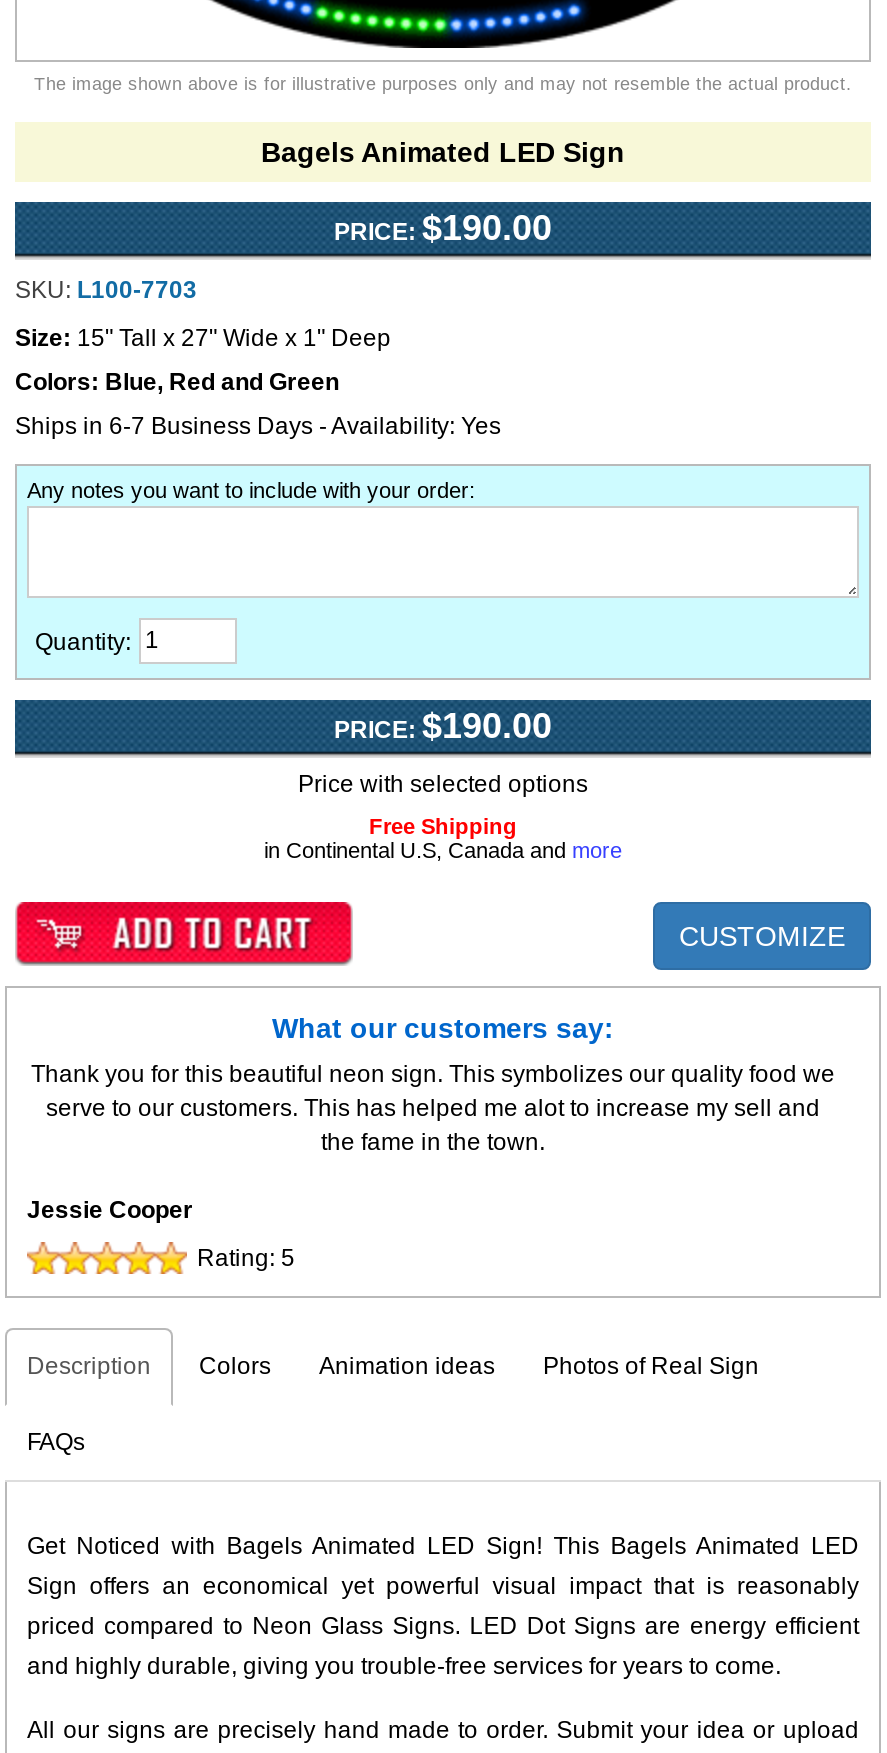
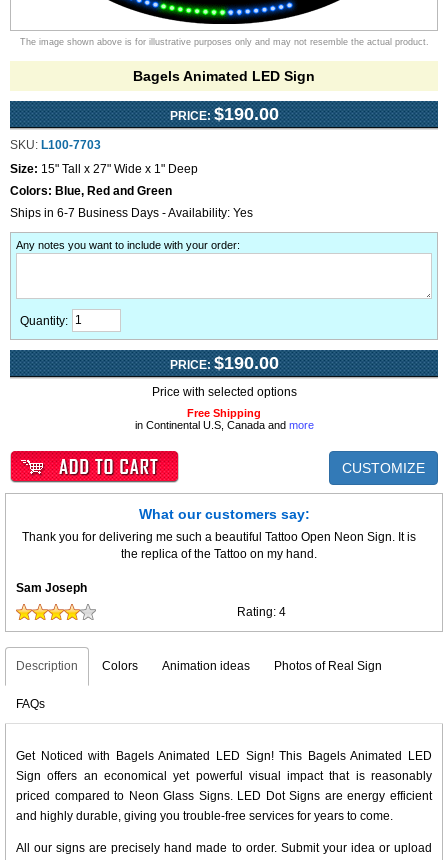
[31,1060,835,1156] Thank you for this beautiful neon sign. This symbolizes our quality food we | serve to our customers. This has helped me alot to increase my sell and | the fame in the town. -> [22,530,416,561] Thank you for delivering me such a beautiful Tattoo Open Neon Sign. It is | the replica of the Tattoo on my hand.
[27,1196,193,1224] Jessie Cooper -> [16,581,87,595] Sam Joseph
[197,1244,295,1272] Rating: 5 -> [237,605,286,619] Rating: 4

